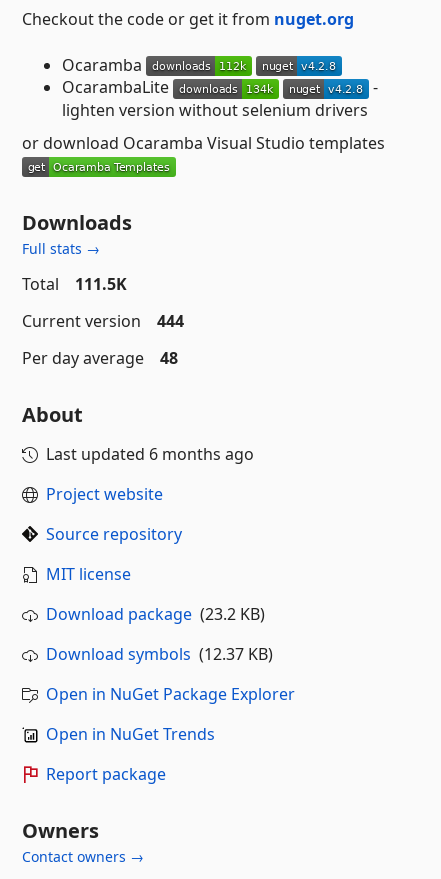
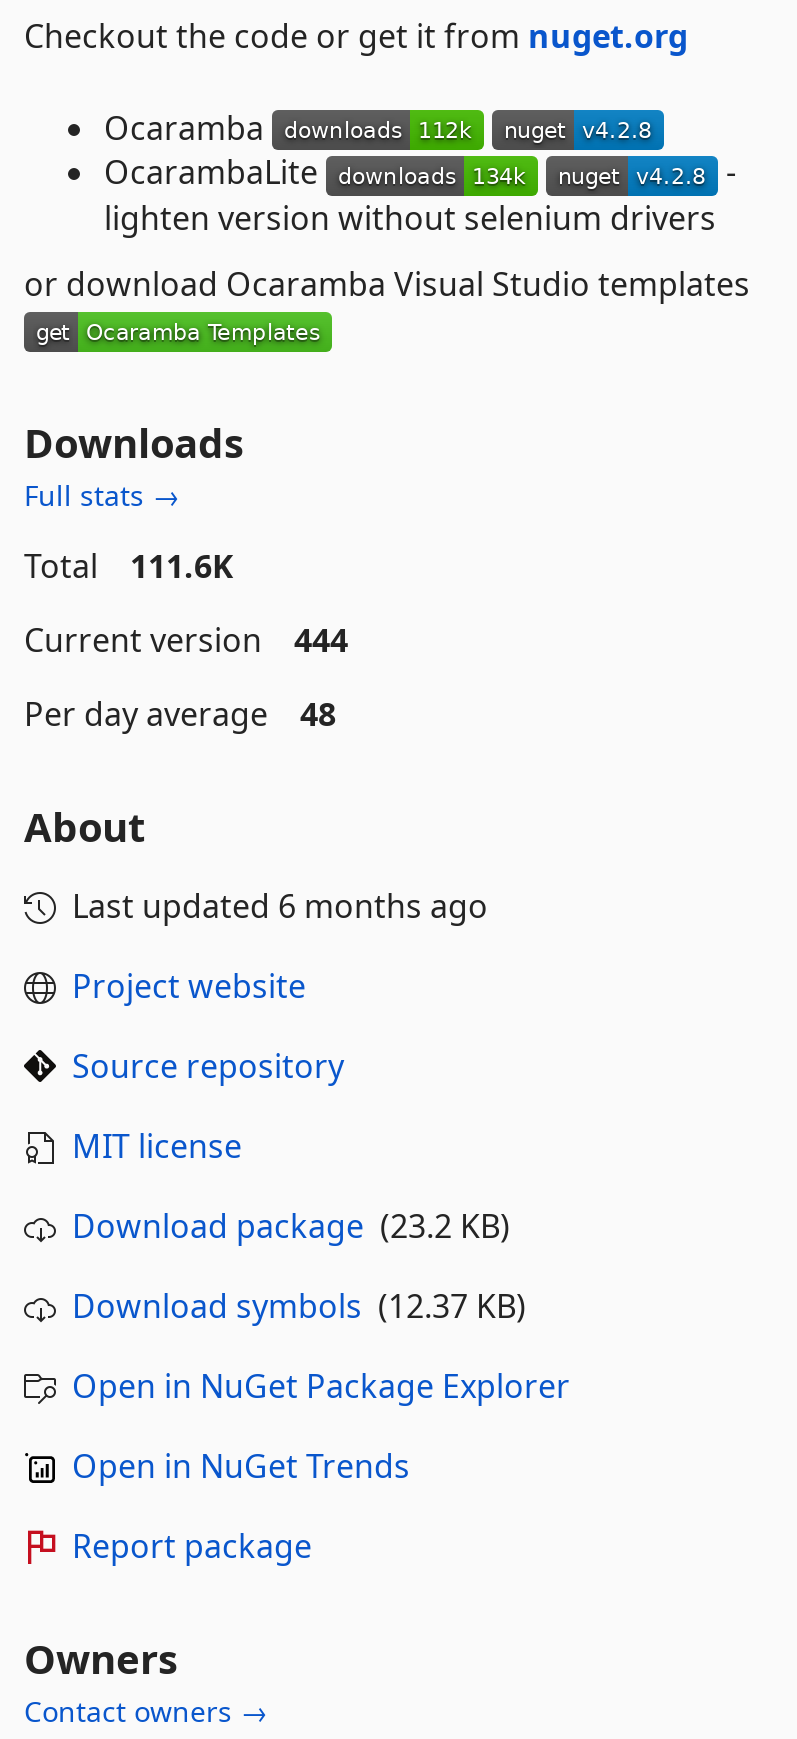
[22,273,127,295] Total 111.5K -> [24,544,234,588] Total 111.6K

